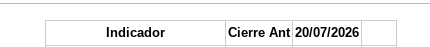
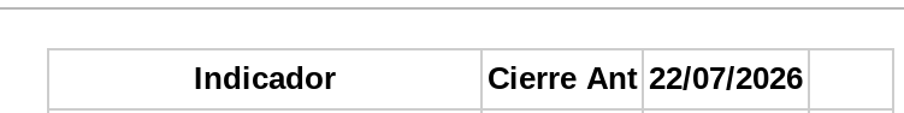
[228,25,359,40] Cierre Ant 20/07/2026 -> [488,60,803,96] Cierre Ant 22/07/2026

